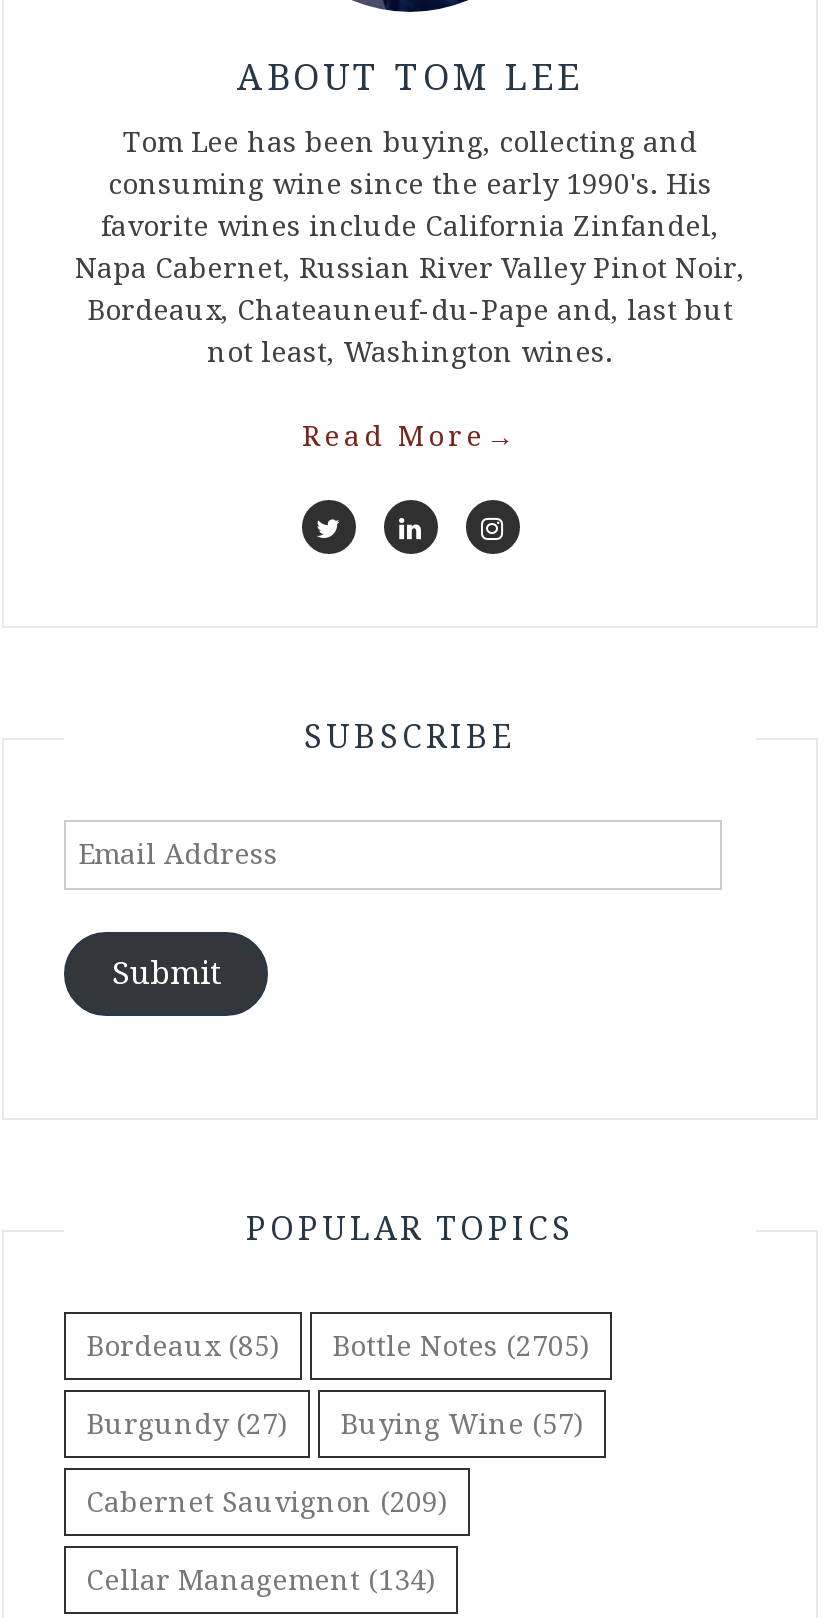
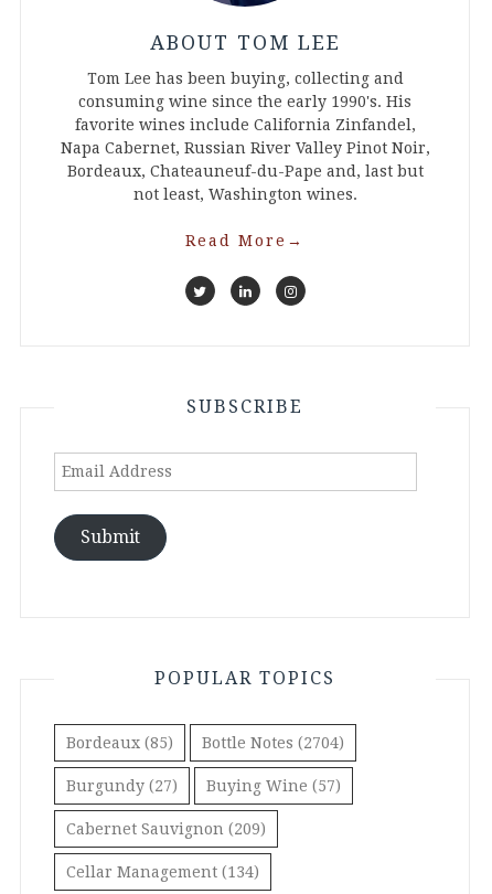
[86,1330,590,1362] Bordeaux (85) Bottle Notes (2705) -> [66,734,344,752] Bordeaux (85) Bottle Notes (2704)

